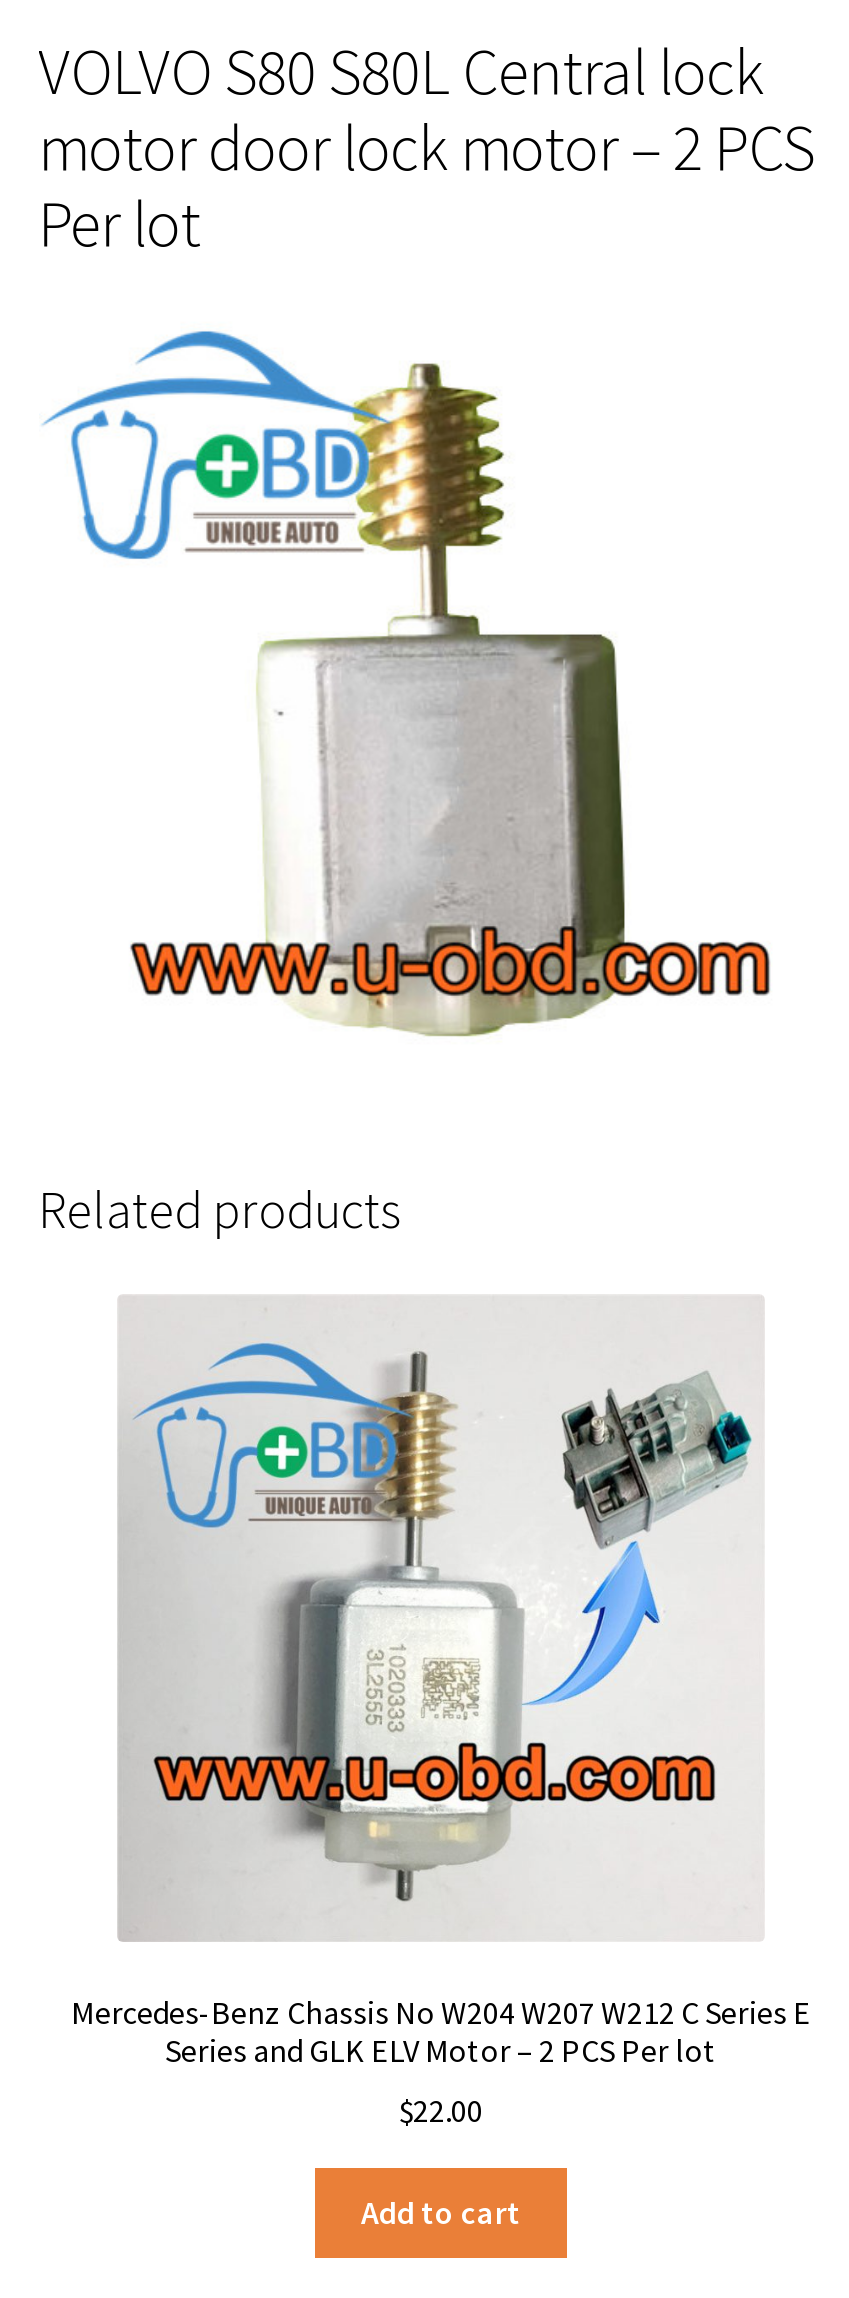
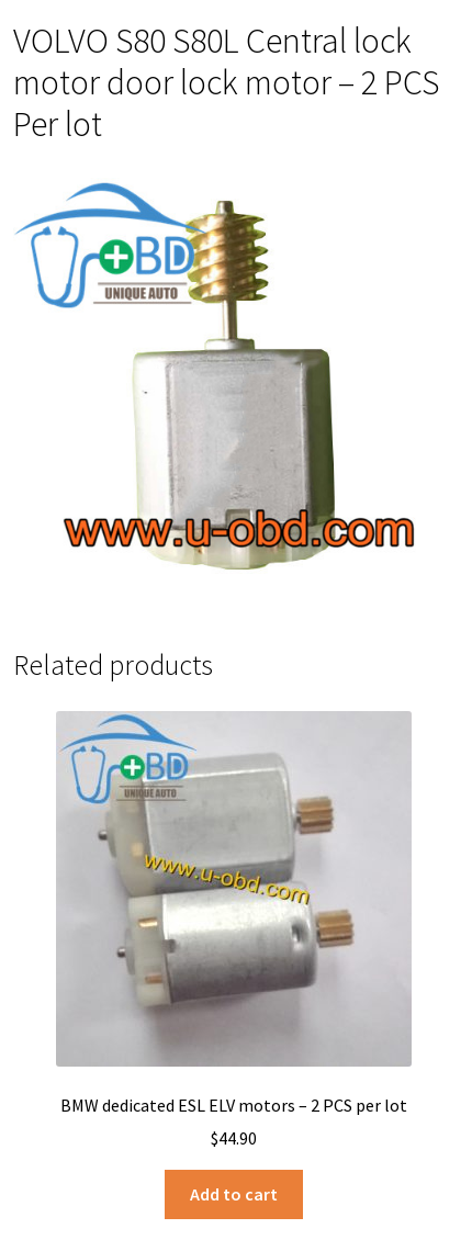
[71,1300,811,2069] [image] | Mercedes-Benz Chassis No W204 W207 W212 C Series E | Series and GLK ELV Motor – 2 PCS Per lot -> [60,713,412,1115] [image] | BMW dedicated ESL ELV motors – 2 PCS per lot
[399,2090,483,2130] $22.00 -> [211,1127,257,1149] $44.90

